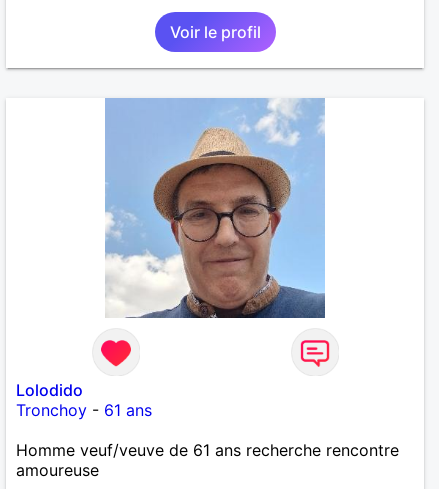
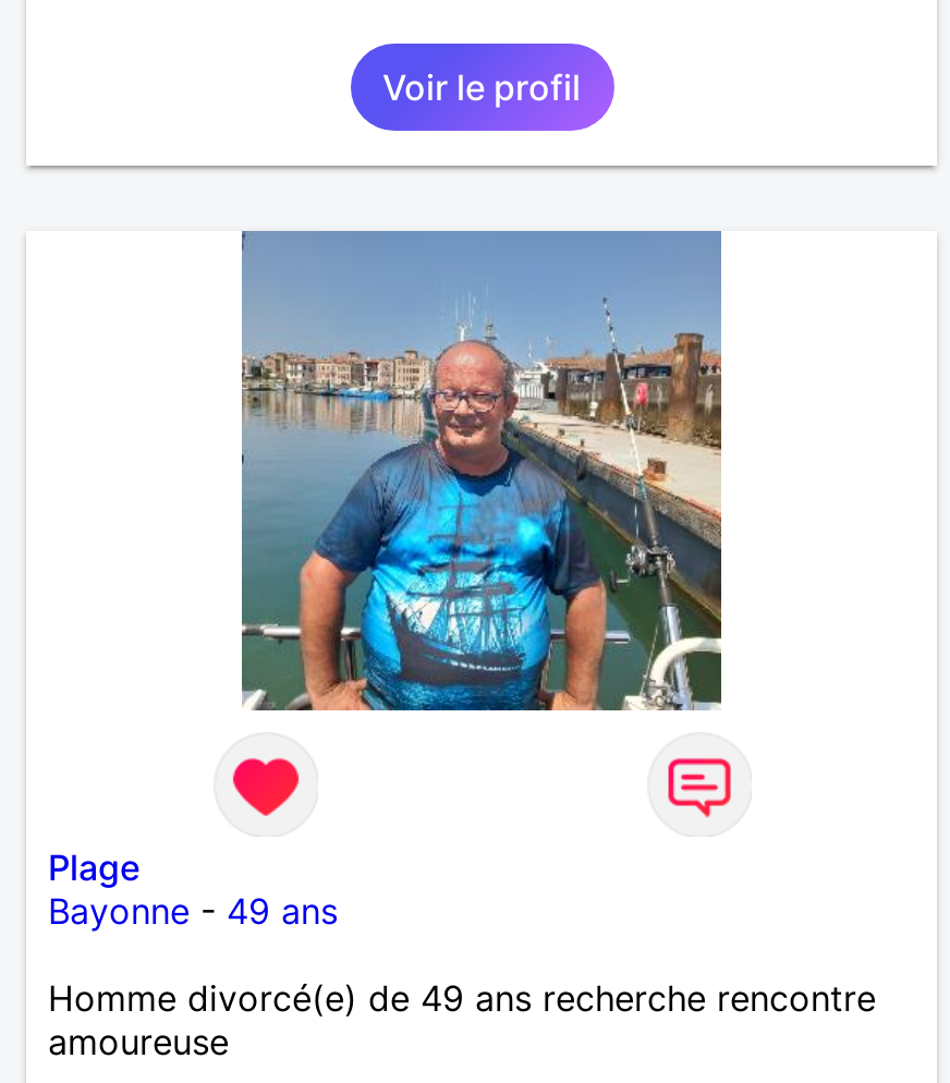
[104,98,326,319] [image] -> [240,229,723,713] [image]
[16,380,152,420] Lolodido | Tronchoy - 61 ans -> [48,845,338,932] Plage | Bayonne - 49 ans
[16,440,399,460] Homme veuf/veuve de 61 ans recherche rencontre -> [48,976,876,1020] Homme divorcé(e) de 49 ans recherche rencontre

